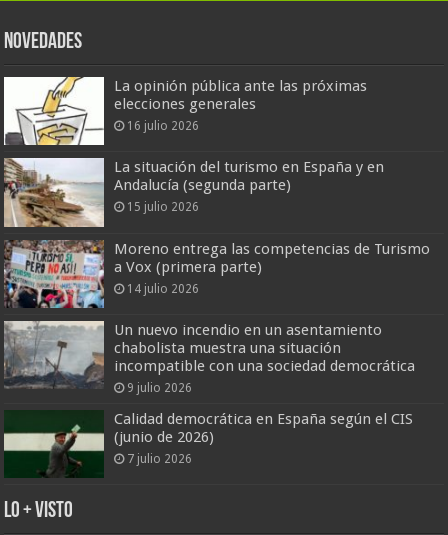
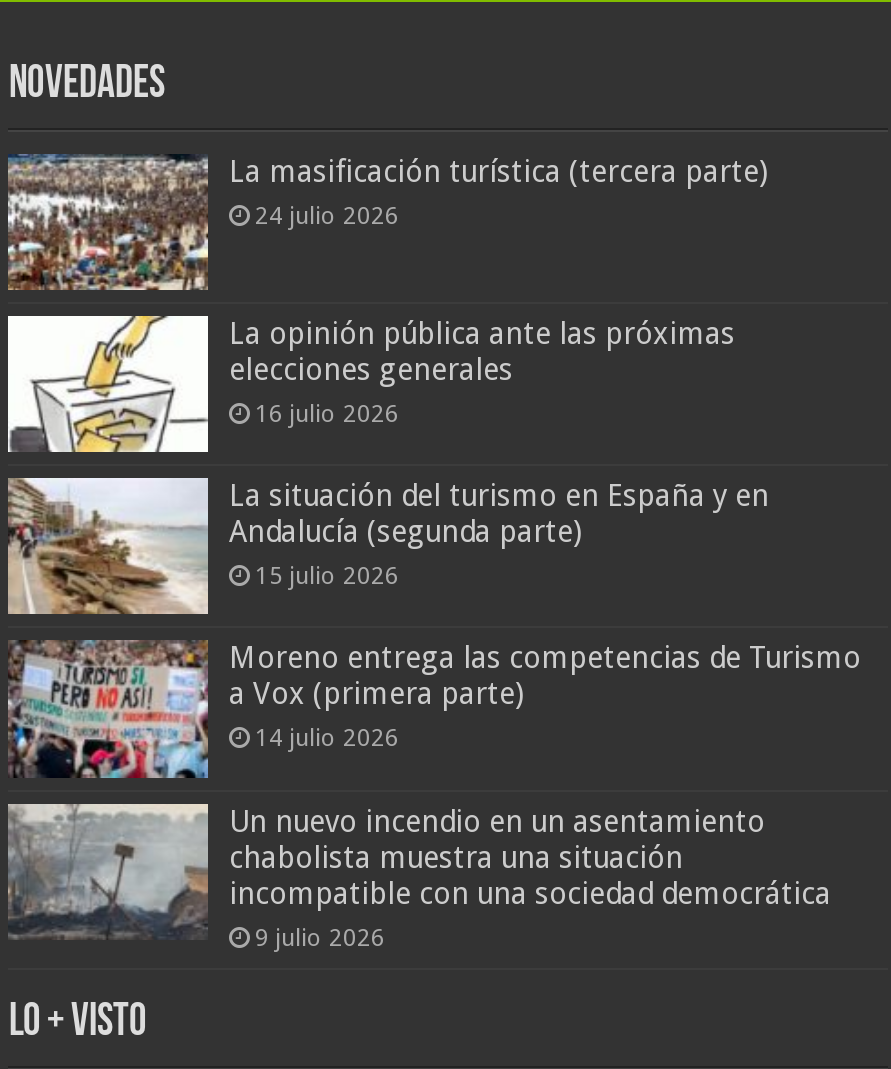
none -> [8,153,769,291] [image] | La masificación turística (tercera parte) | 24 julio 2026
moved [0,75,430,395] -> [0,311,861,951]: [image] | La opinión pública ante las próximas | elecciones generales | ... | incompatible con una sociedad democrática | 9 julio 2026
[4,410,413,478] [image] | Calidad democrática en España según el CIS | (junio de 2026) | 7 julio 2026 -> none

